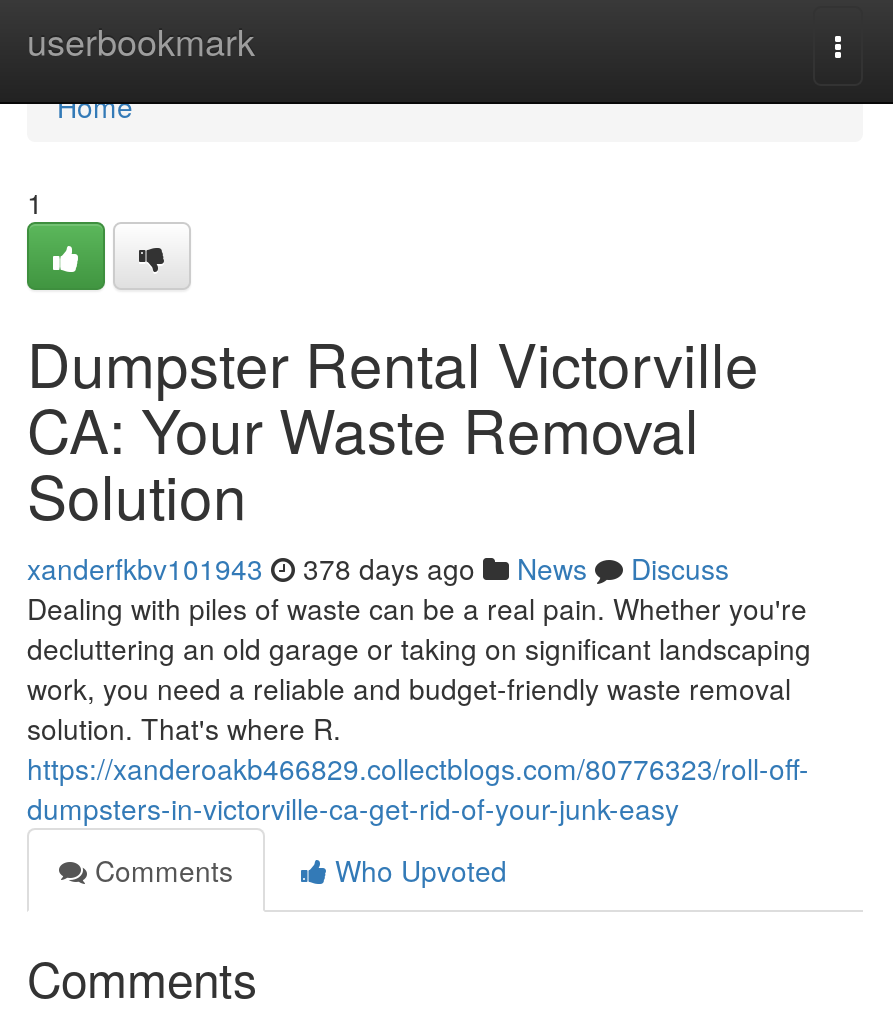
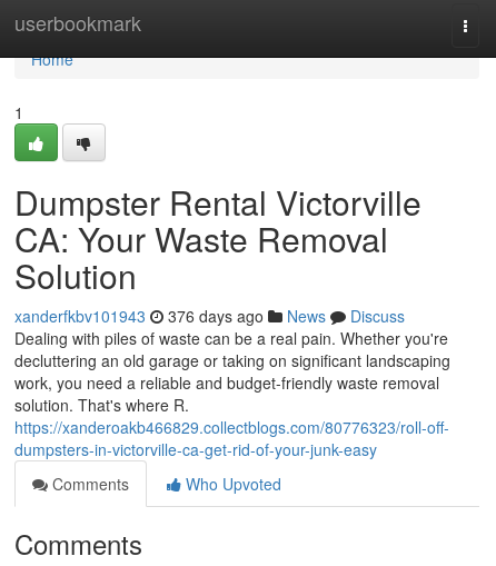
[27,548,729,588] xanderfkbv101943 378 days ago News Discuss -> [14,305,405,327] xanderfkbv101943 376 days ago News Discuss

